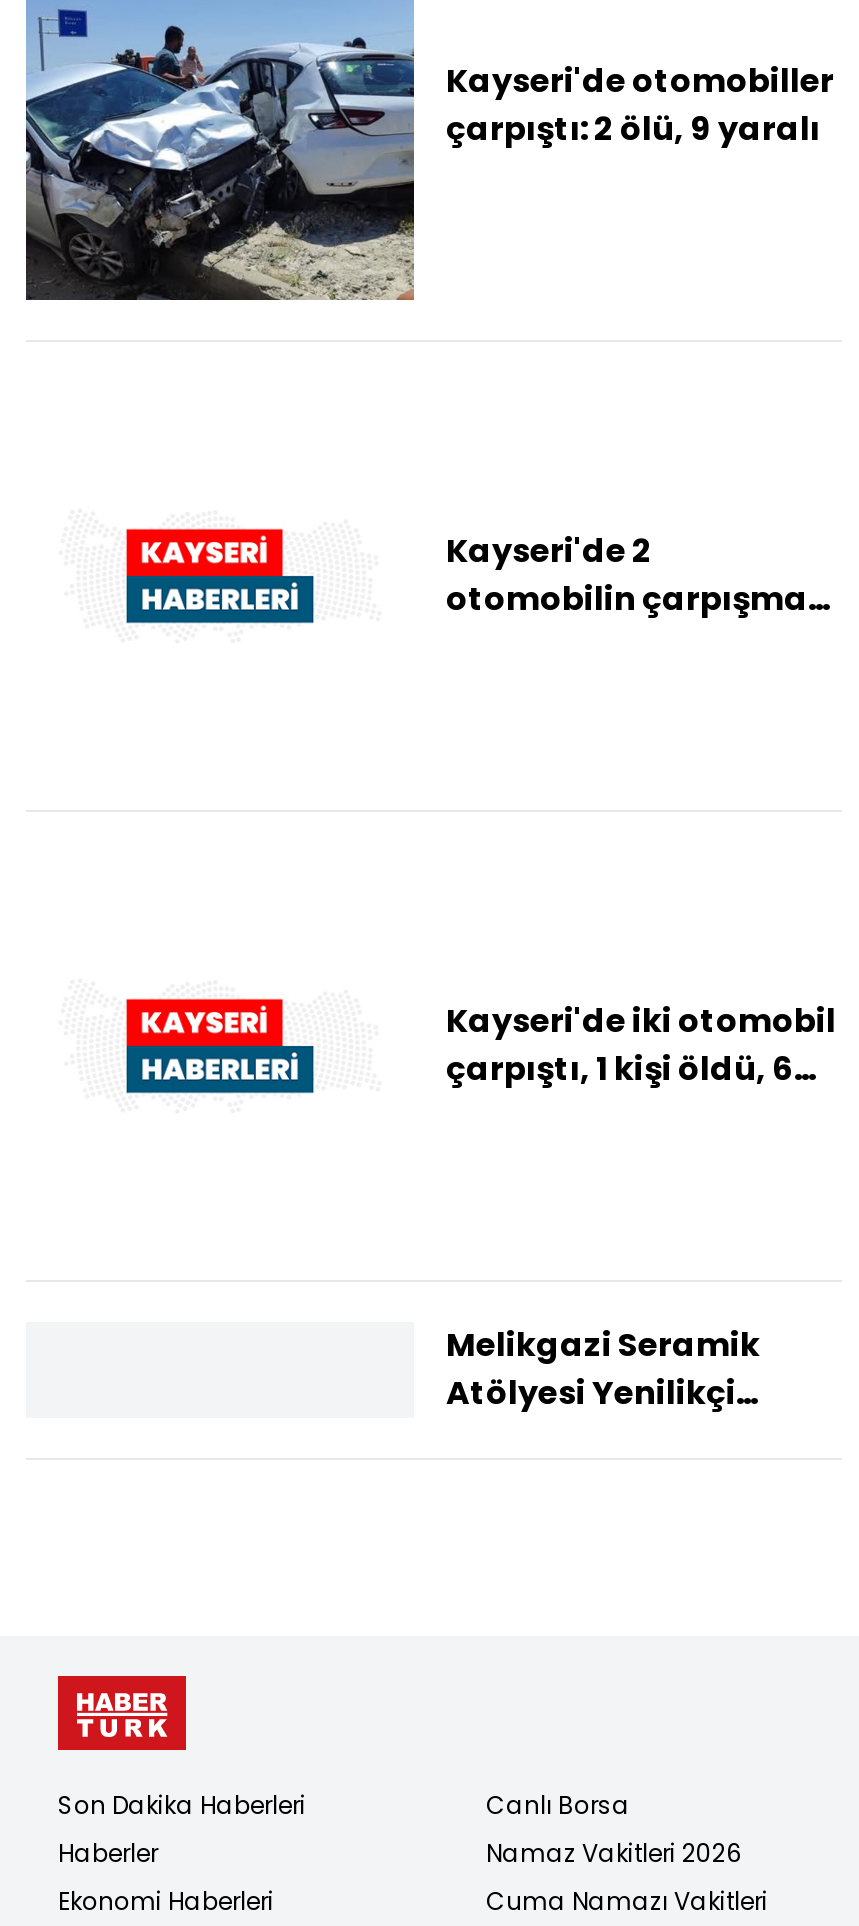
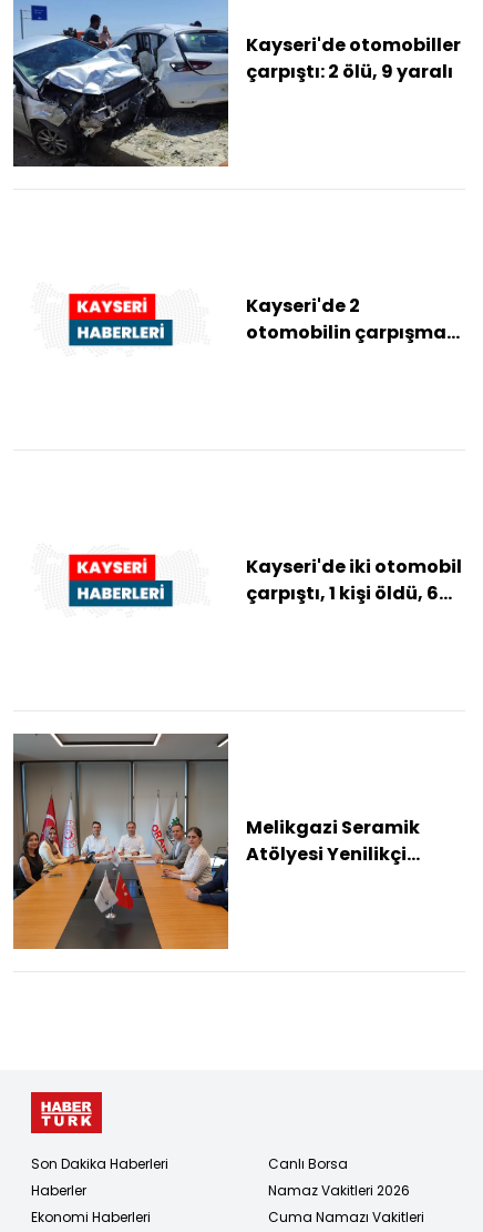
none -> [12,733,229,950] [image]

